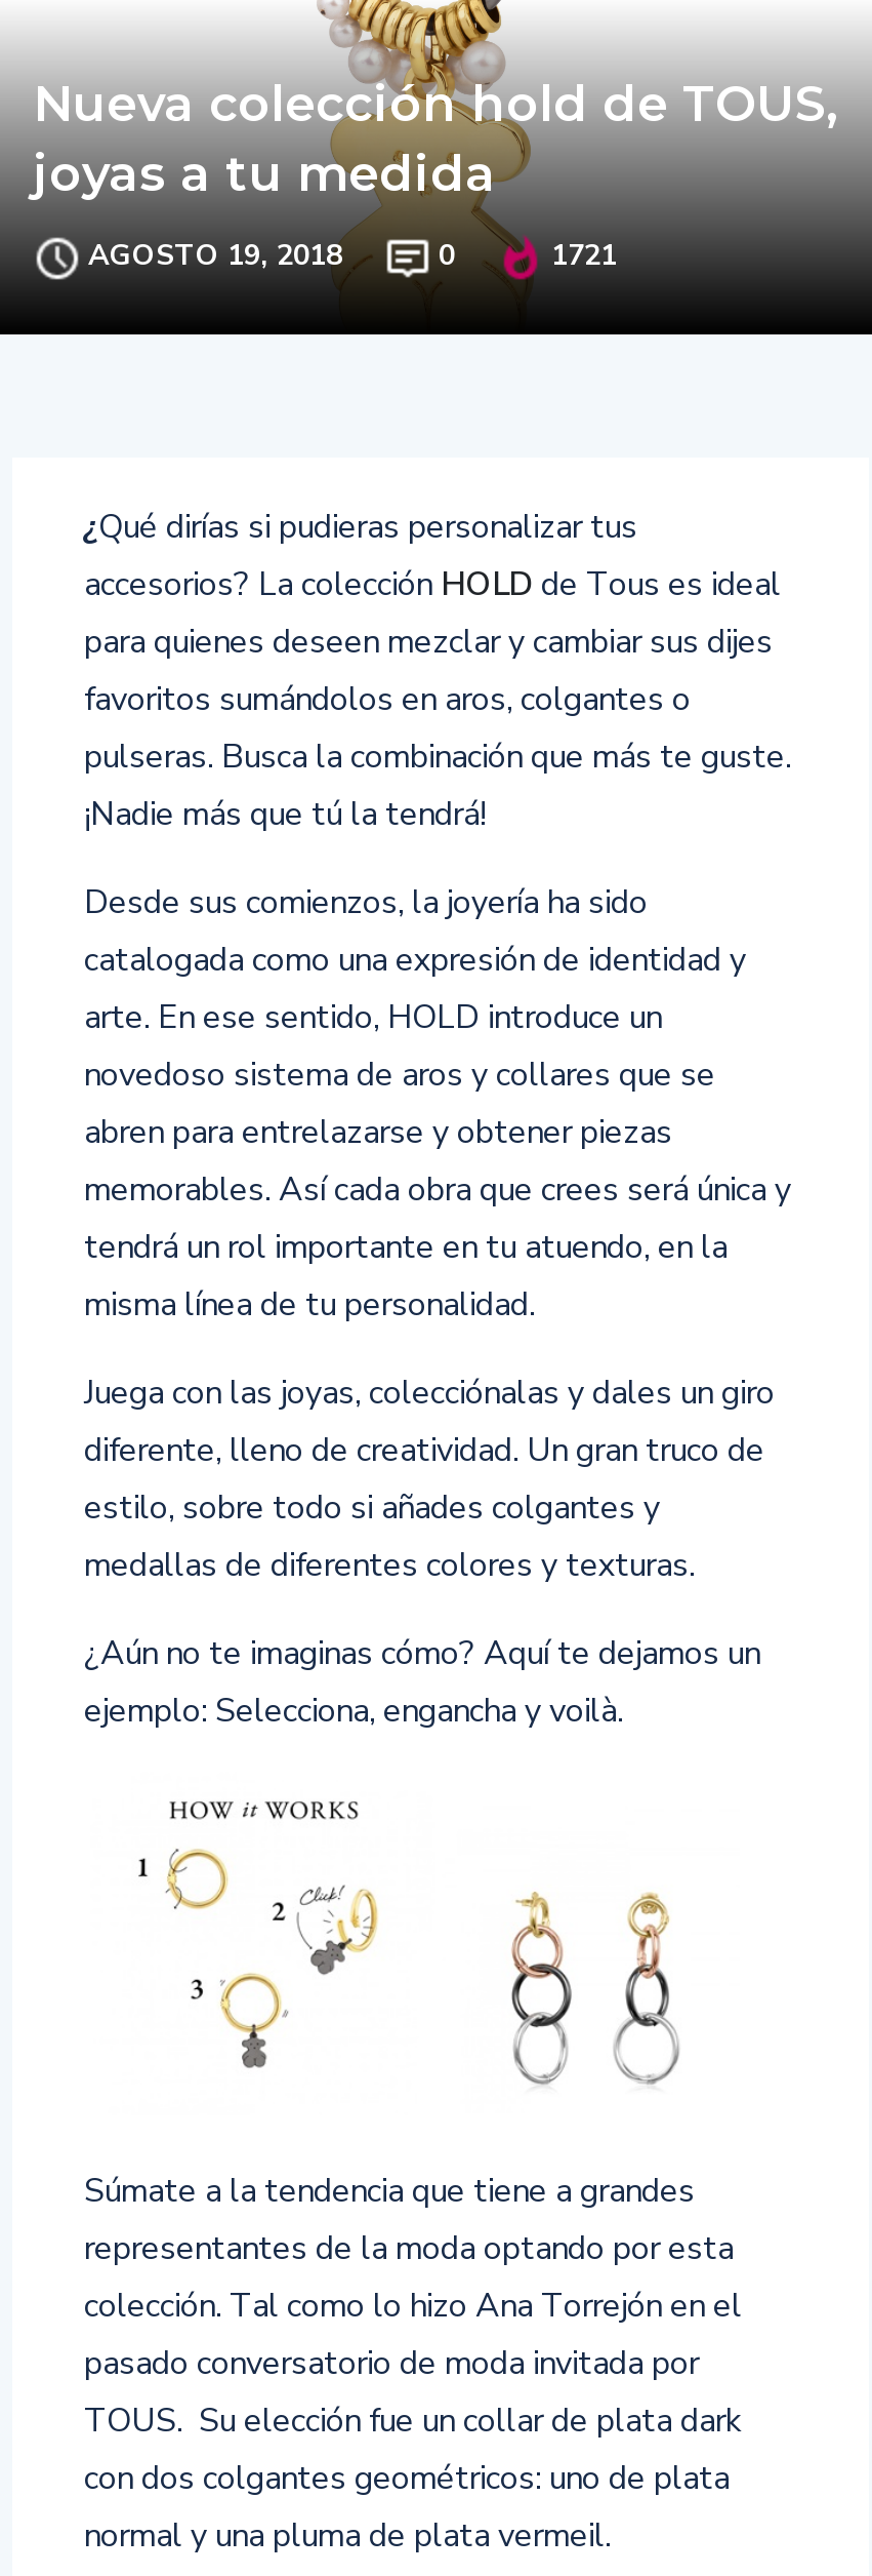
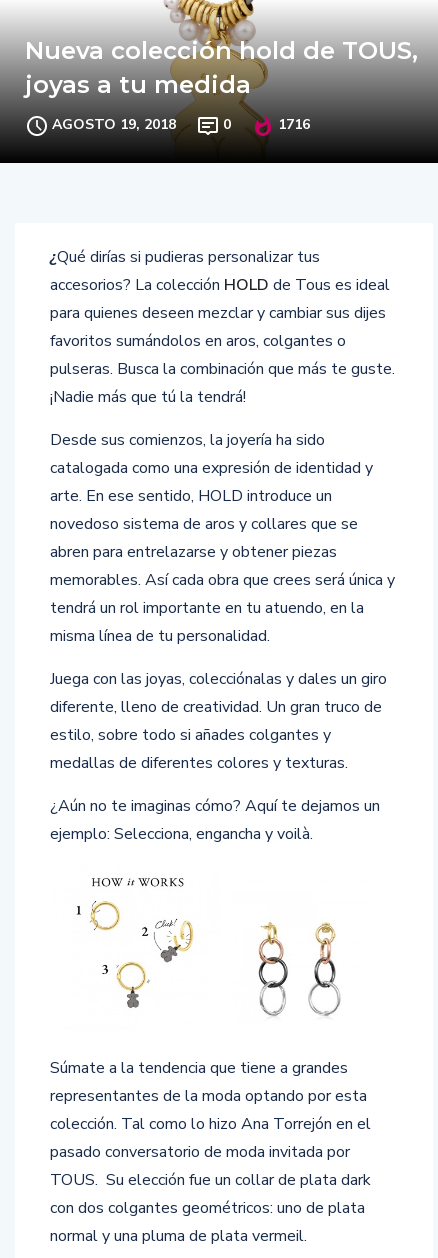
[551,235,617,274] 1721 -> [278,114,310,133] 1716

